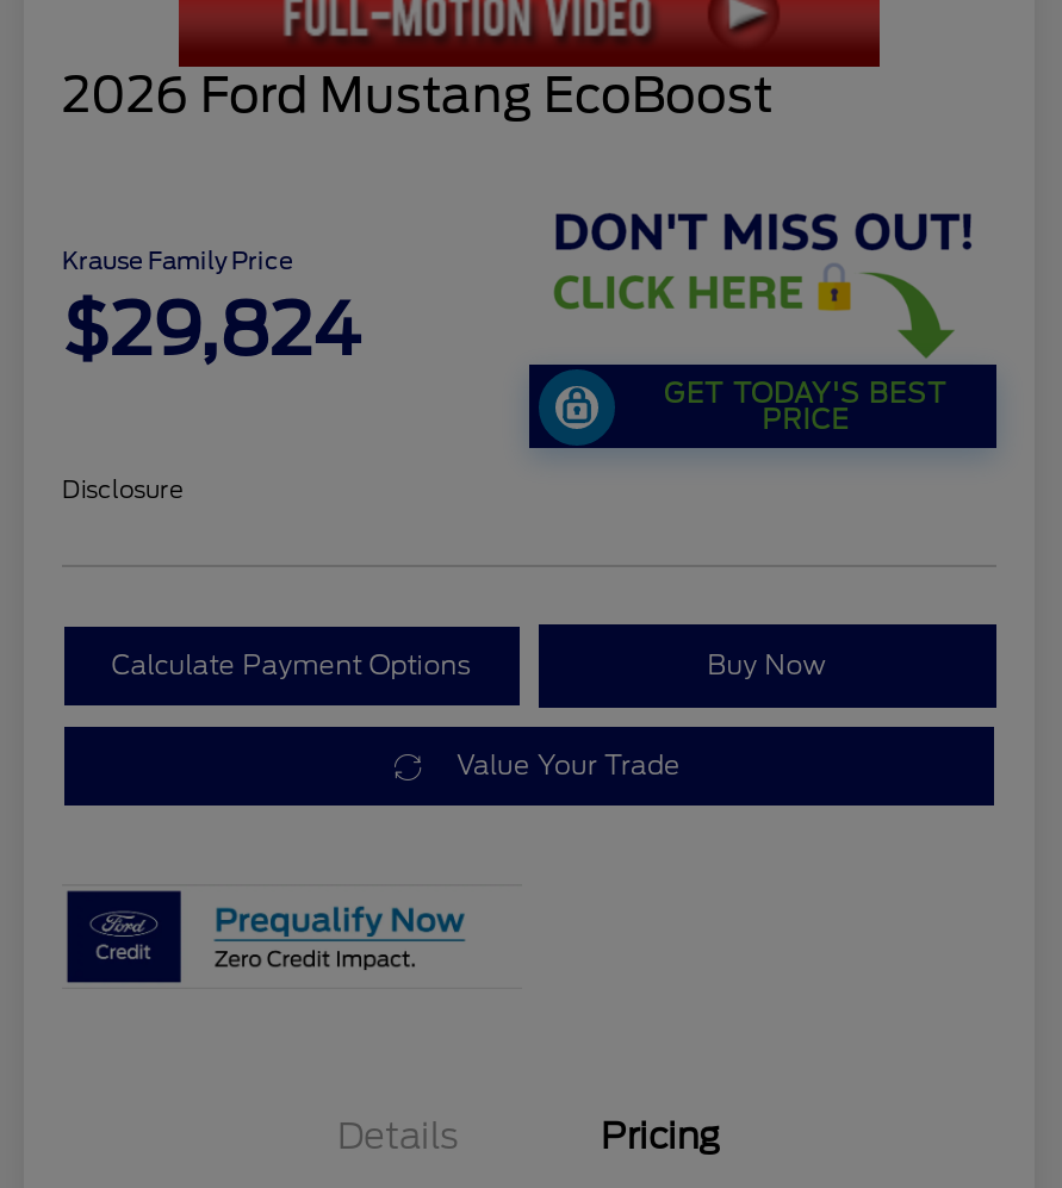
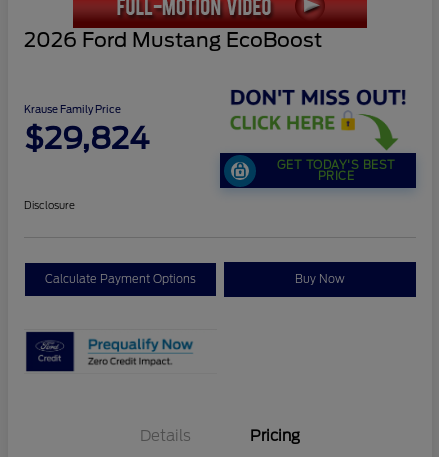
[457,749,681,782] Value Your Trade -> none

